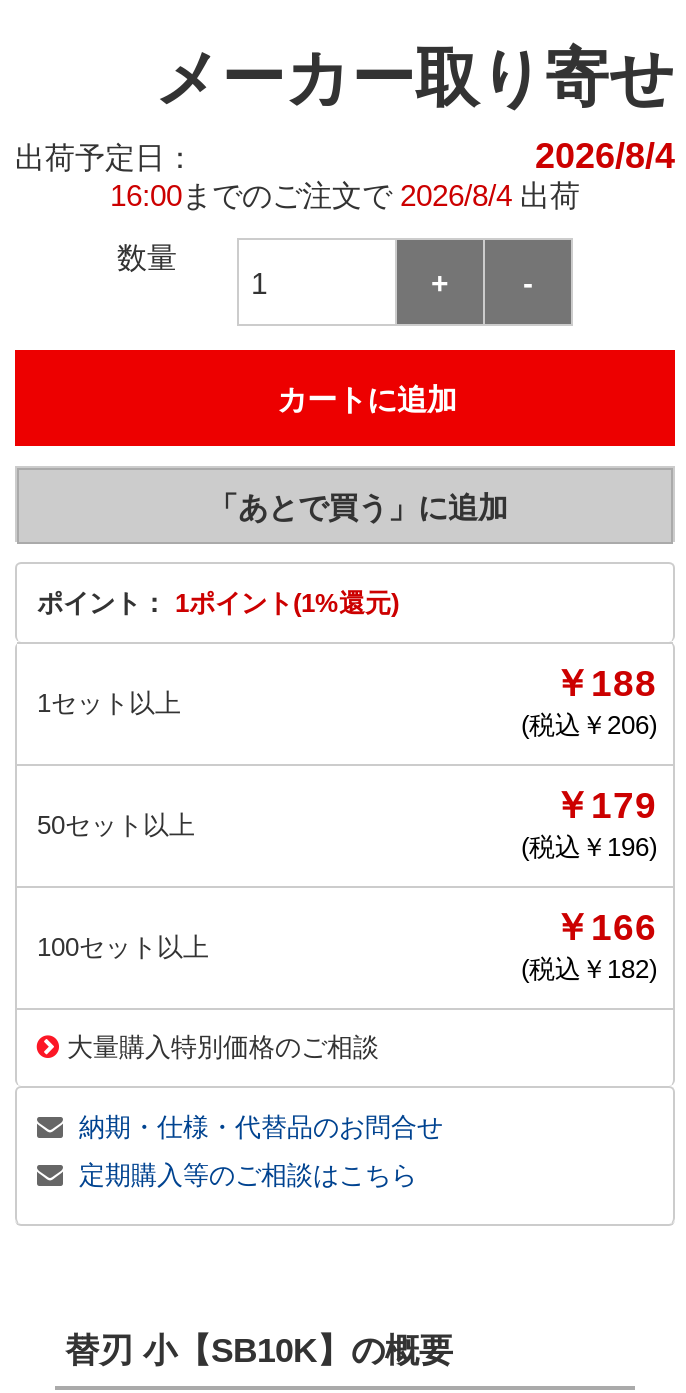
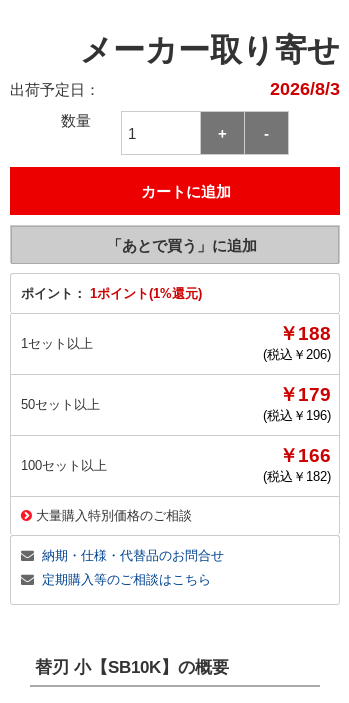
[110,136,675,212] 2026/8/4 | 16:00までのご注文で2026/8/4出荷 -> [270,79,340,99] 2026/8/3

